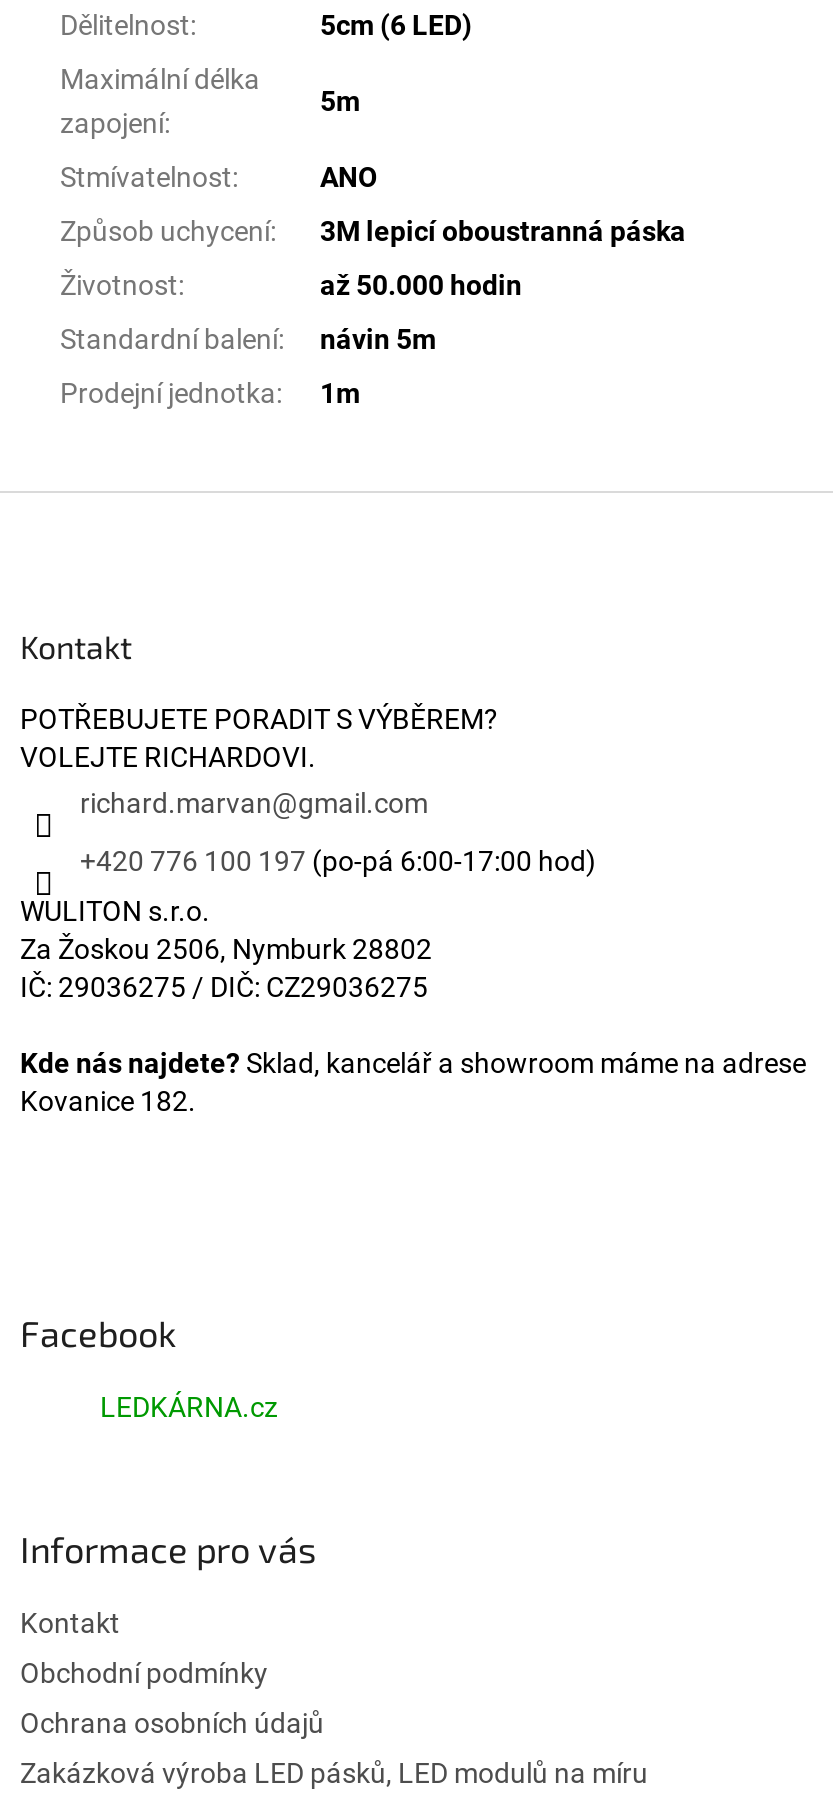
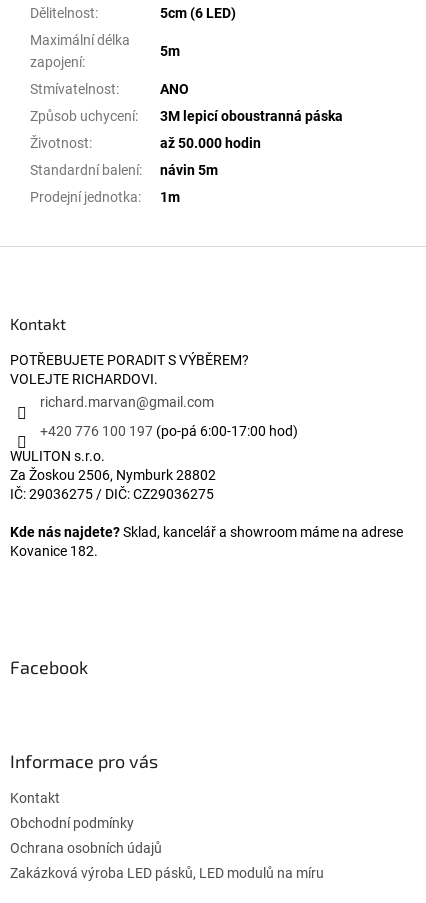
[100,1392,278,1424] LEDKÁRNA.cz -> none

